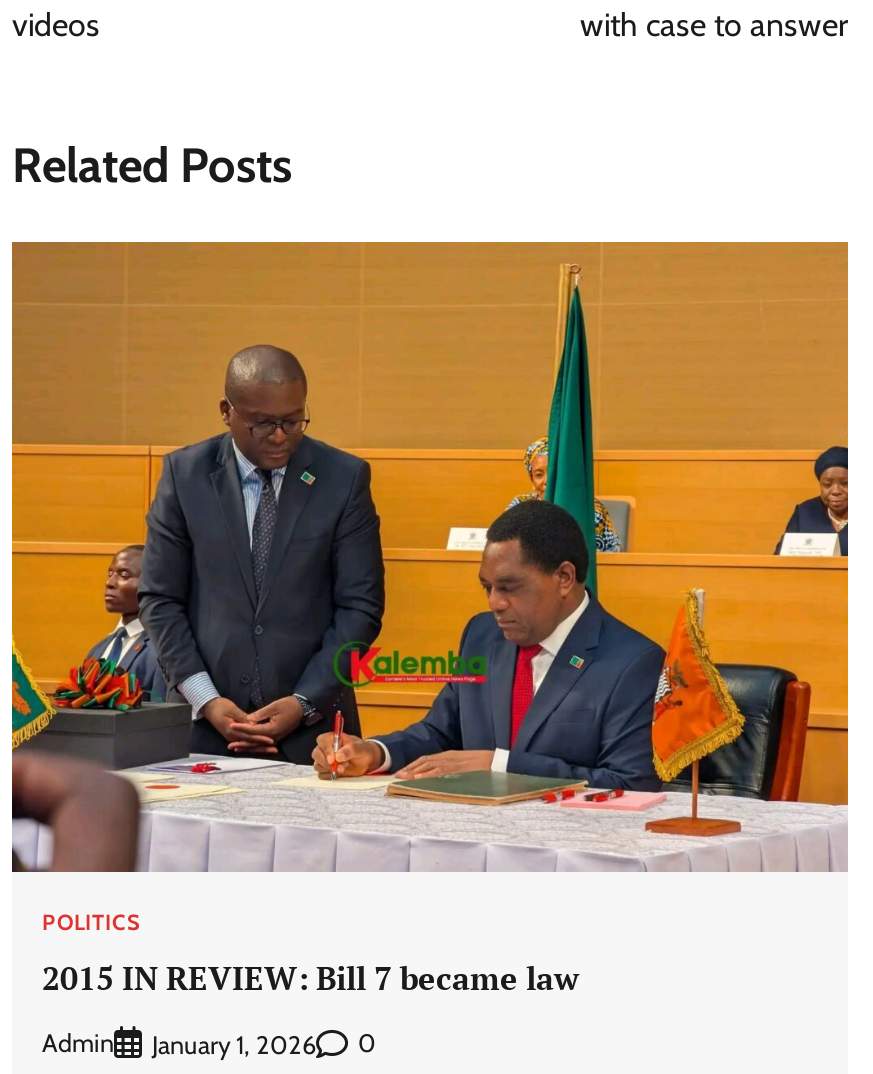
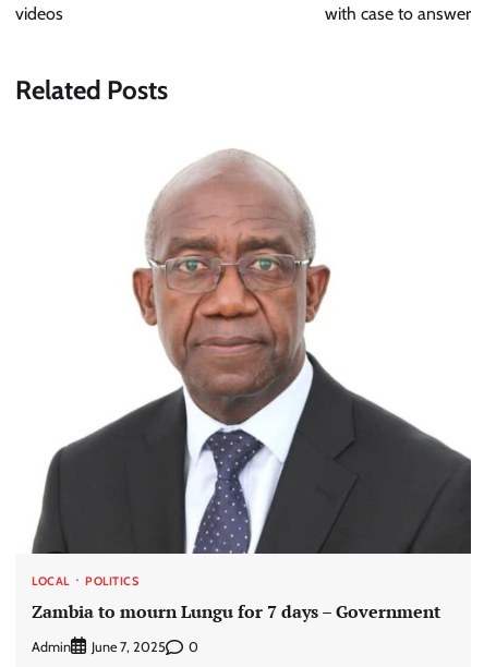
[10,240,850,876] [image] -> [15,148,472,555] [image]
none -> [32,573,69,588] LOCAL
[42,956,580,1000] 2015 IN REVIEW: Bill 7 became law -> [32,599,440,623] Zambia to mourn Lungu for 7 days – Government
[152,1029,316,1059] January 1, 2026 -> [92,639,166,655] June 7, 2025

